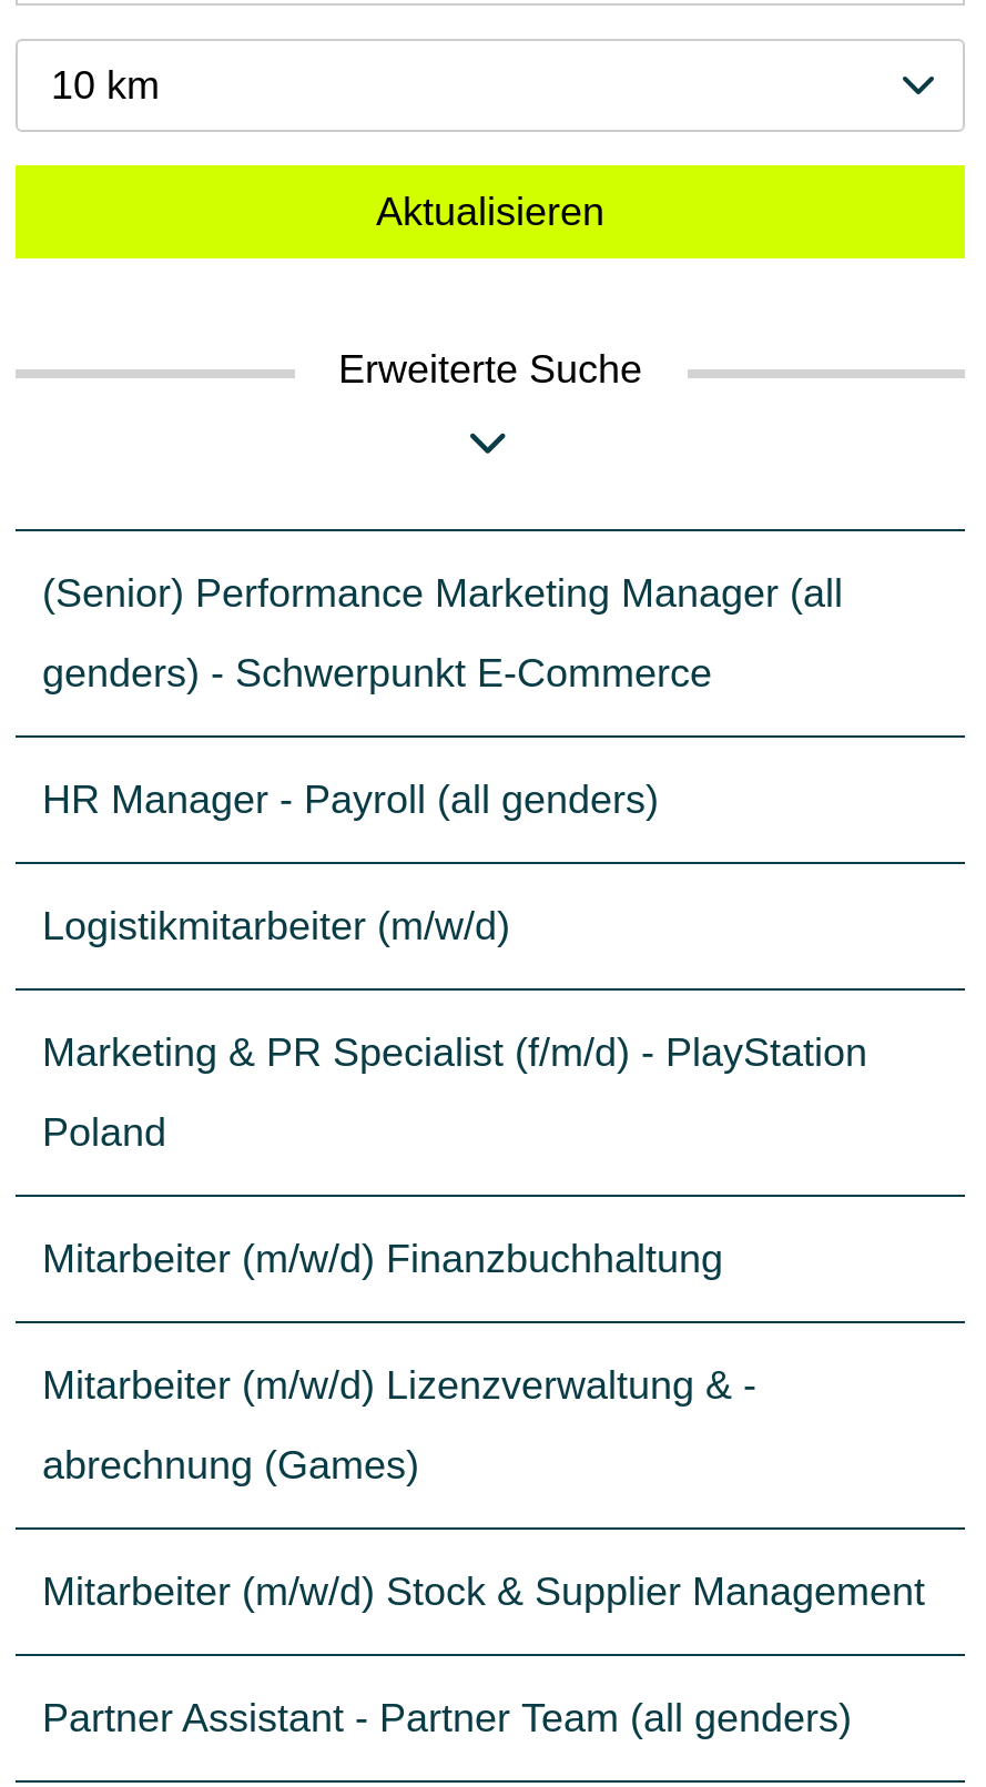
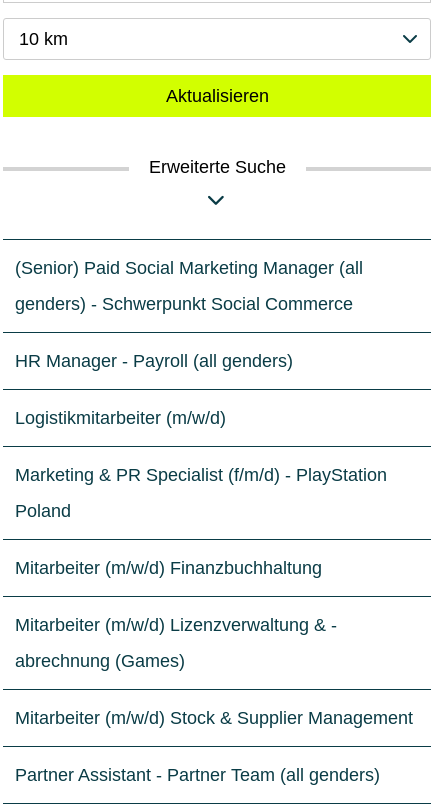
[42,571,843,616] (Senior) Performance Marketing Manager (all -> [15,258,363,278] (Senior) Paid Social Marketing Manager (all
[42,651,712,696] genders) - Schwerpunkt E-Commerce -> [15,294,353,314] genders) - Schwerpunkt Social Commerce

